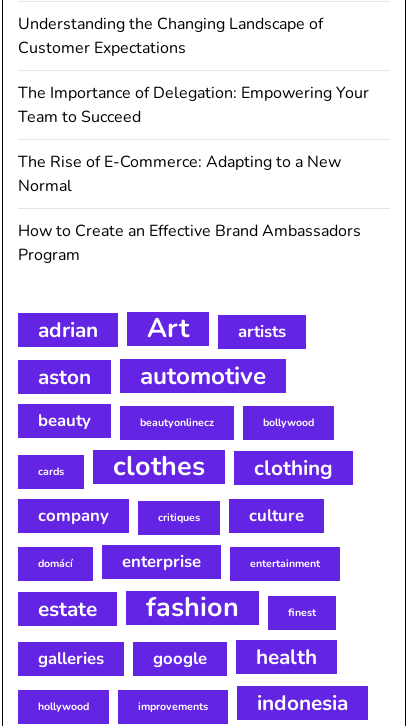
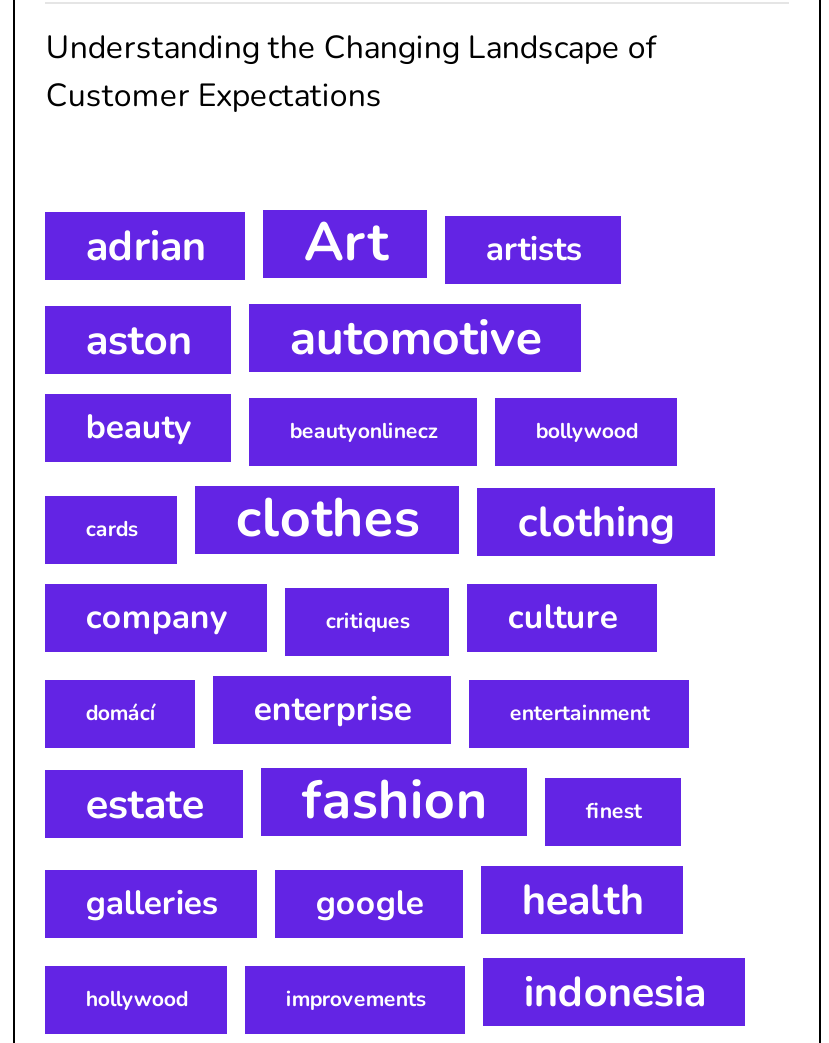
[18,82,369,266] The Importance of Delegation: Empowering Your | Team to Succeed | The Rise of E-Commerce: Adapting to a New | Normal | How to Create an Effective Brand Ambassadors | Program -> none

